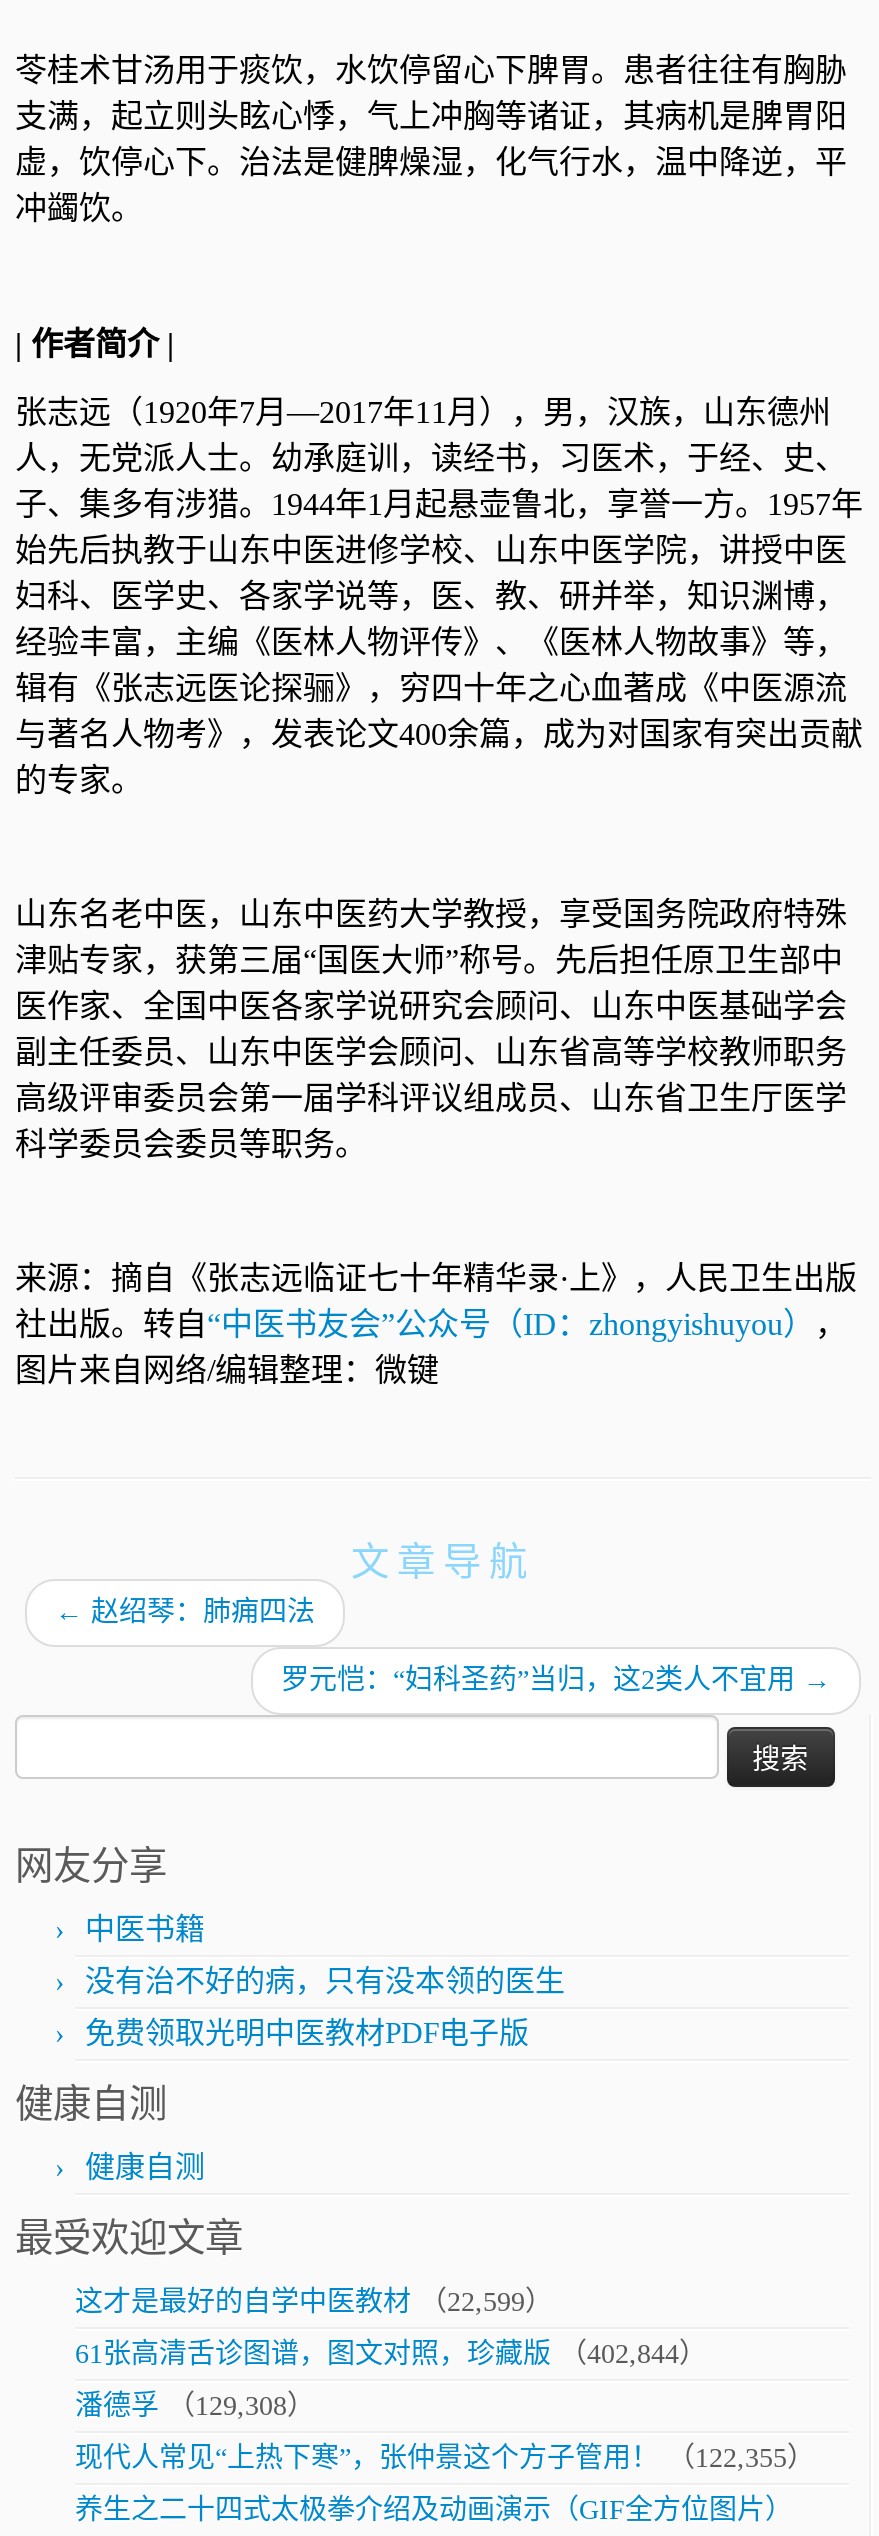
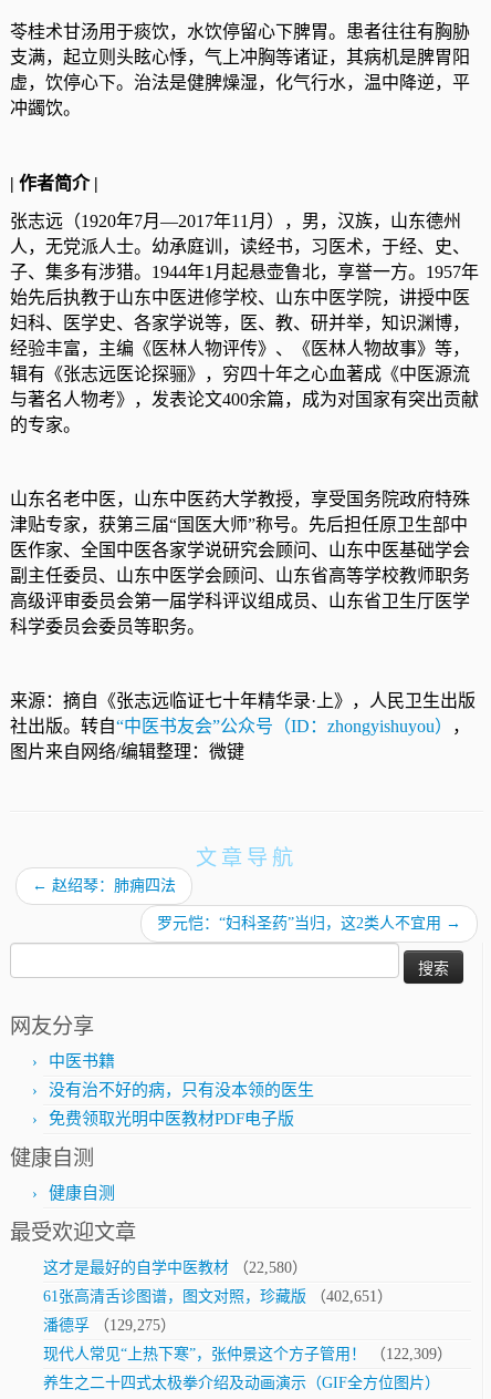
[75,2286,553,2316] 这才是最好的自学中医教材（22,599） -> [43,1260,307,1277] 这才是最好的自学中医教材（22,580）
[75,2338,707,2368] 61张高清舌诊图谱，图文对照，珍藏版（402,844） -> [43,1289,393,1305] 61张高清舌诊图谱，图文对照，珍藏版（402,651）
[75,2390,315,2420] 潘德孚（129,308） -> [43,1318,176,1334] 潘德孚（129,275）
[75,2442,815,2472] 现代人常见“上热下寒”，张仲景这个方子管用！（122,355） -> [43,1346,452,1363] 现代人常见“上热下寒”，张仲景这个方子管用！（122,309）

